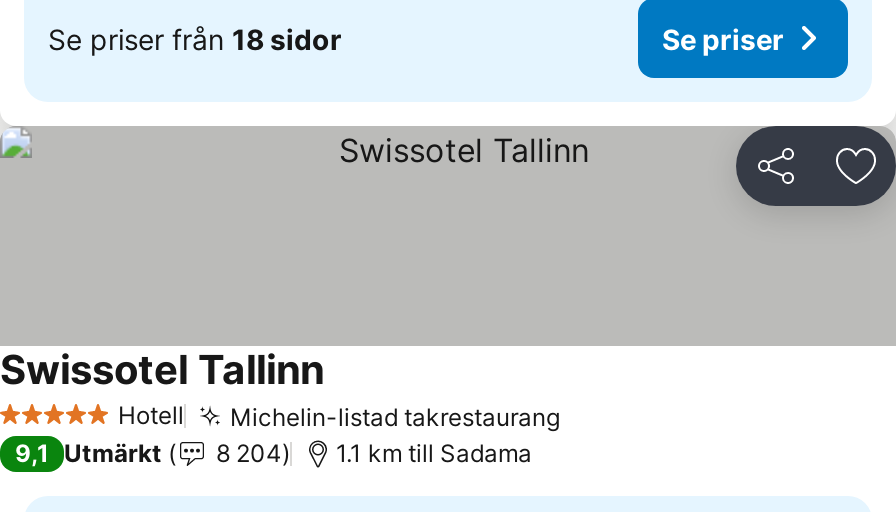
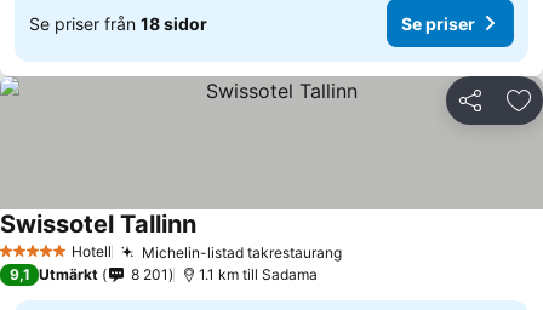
[216,438,282,468] 8 204 -> [131,265,168,283] 8 201

